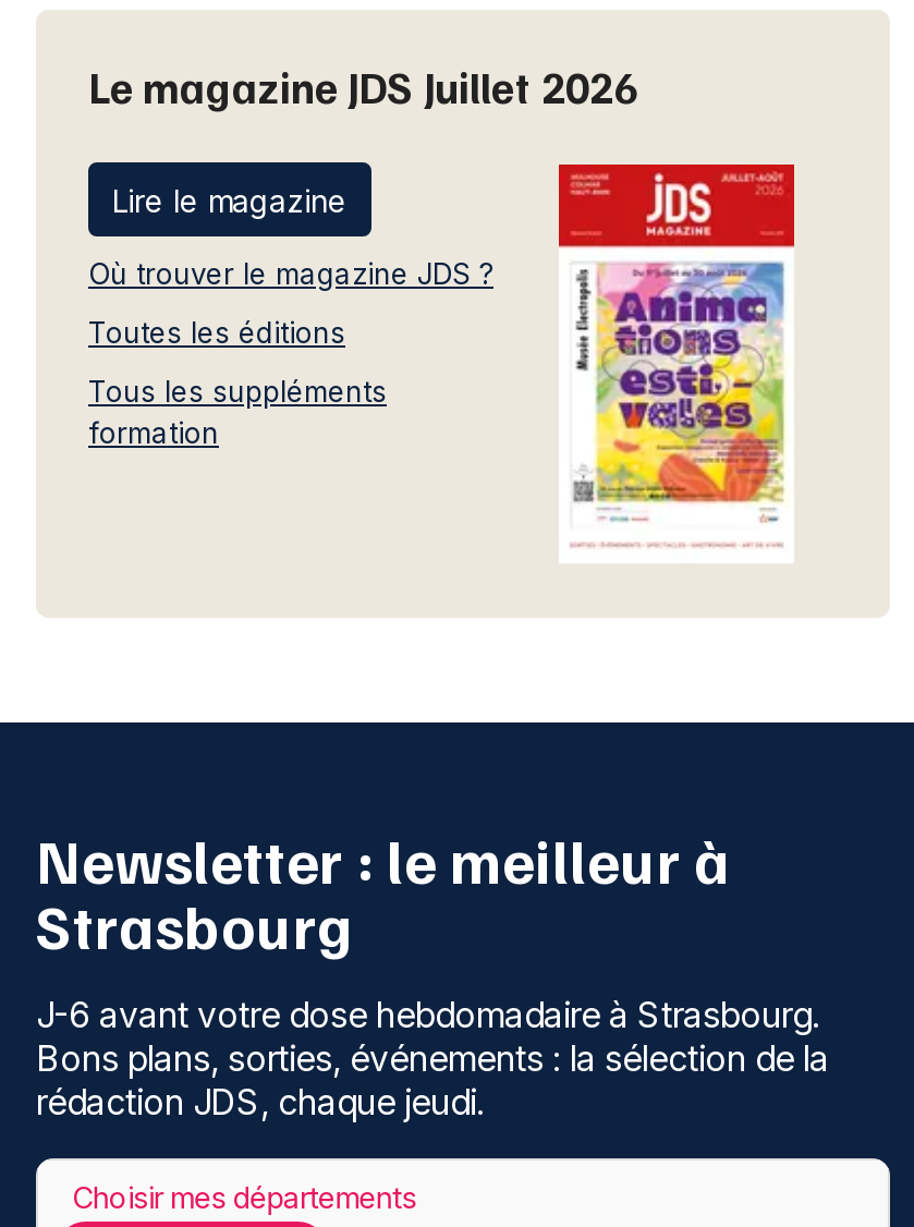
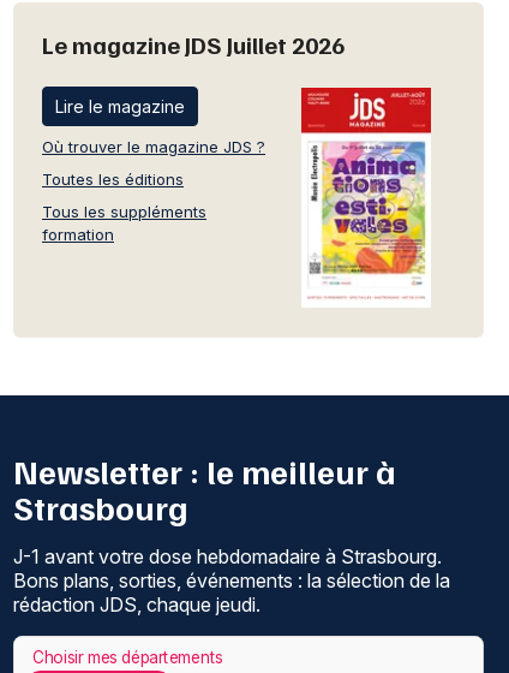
[36,993,820,1036] J-6 avant votre dose hebdomadaire à Strasbourg. -> [13,544,442,568] J-1 avant votre dose hebdomadaire à Strasbourg.

